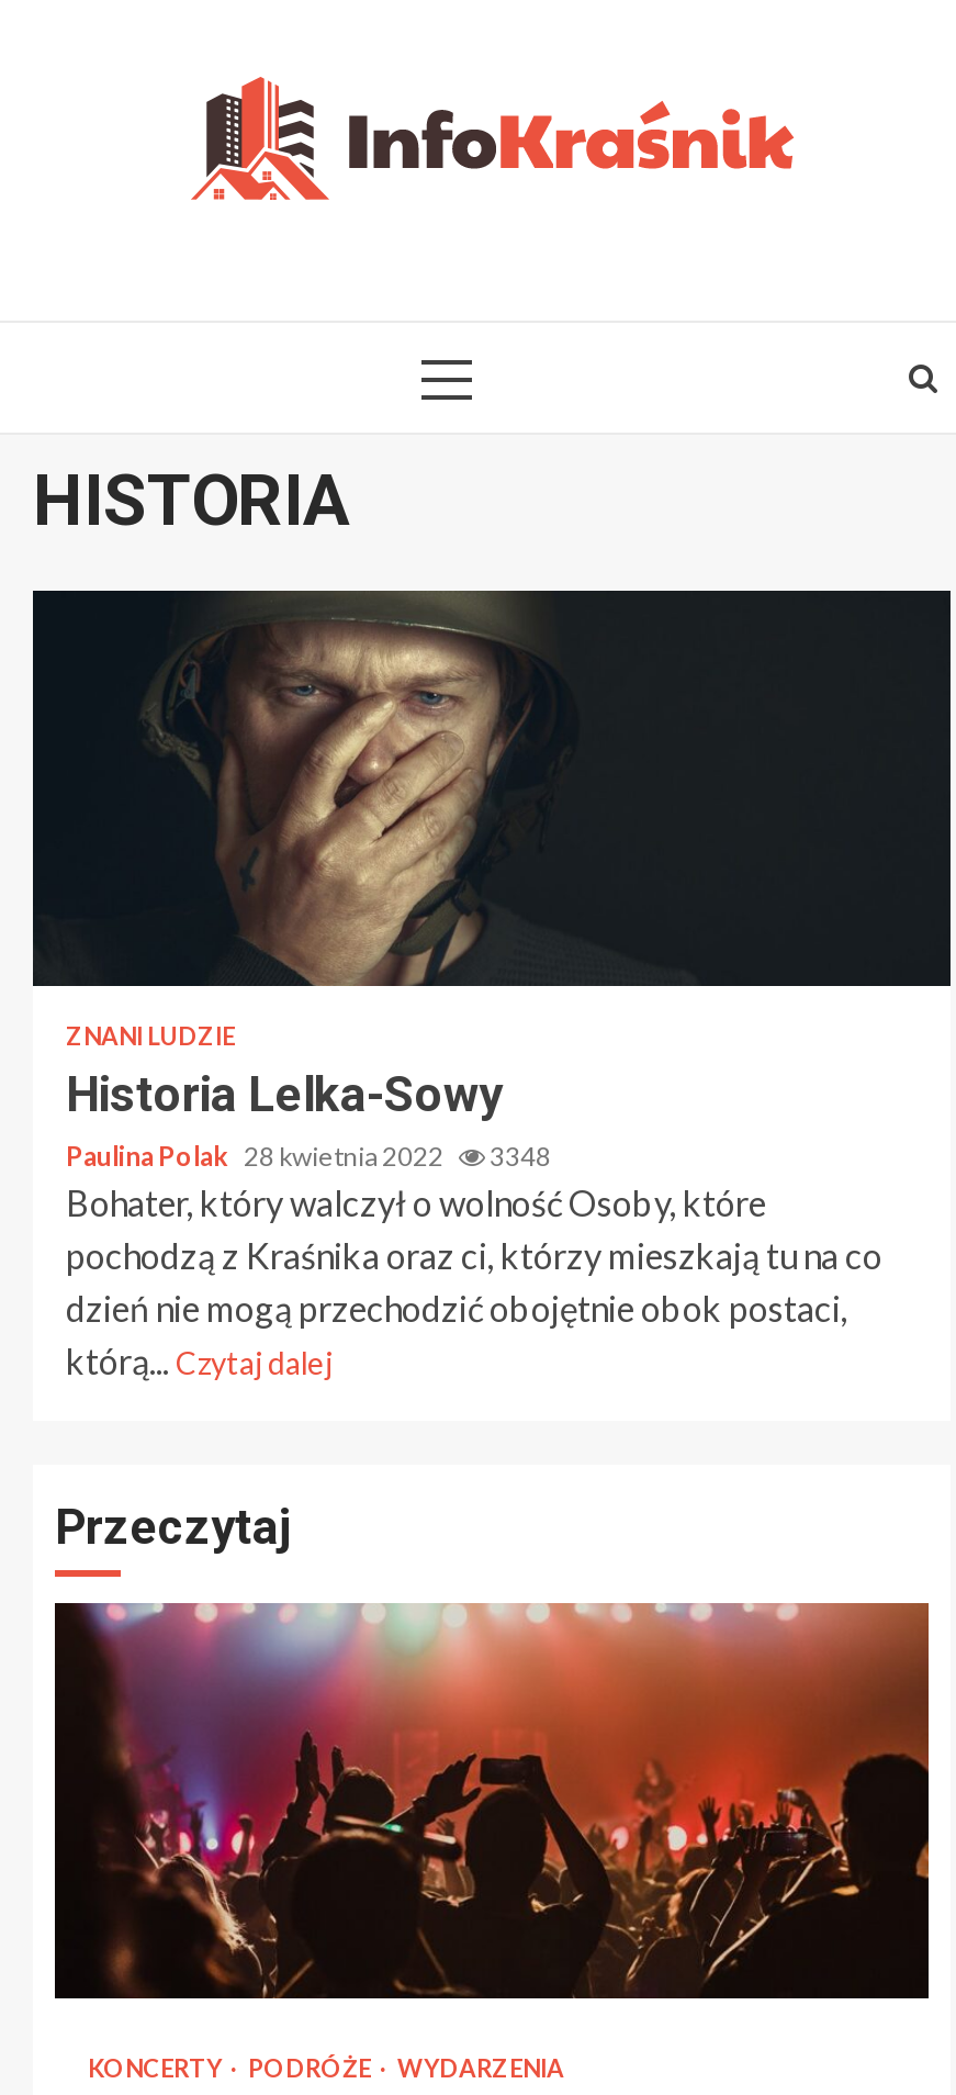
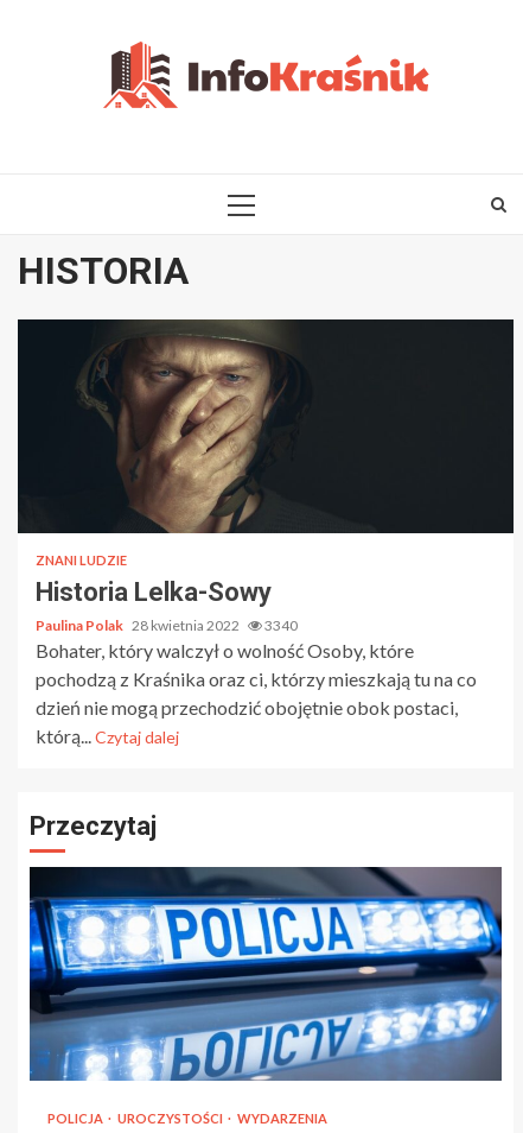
[66,1140,551,1173] Paulina Polak 28 kwietnia 2022 3348 -> [36,616,298,634] Paulina Polak 28 kwietnia 2022 3340
[53,1601,931,2083] [image] | KONCERTY | PODRÓŻE -> [28,866,503,1126] [image] | POLICJA | UROCZYSTOŚCI

